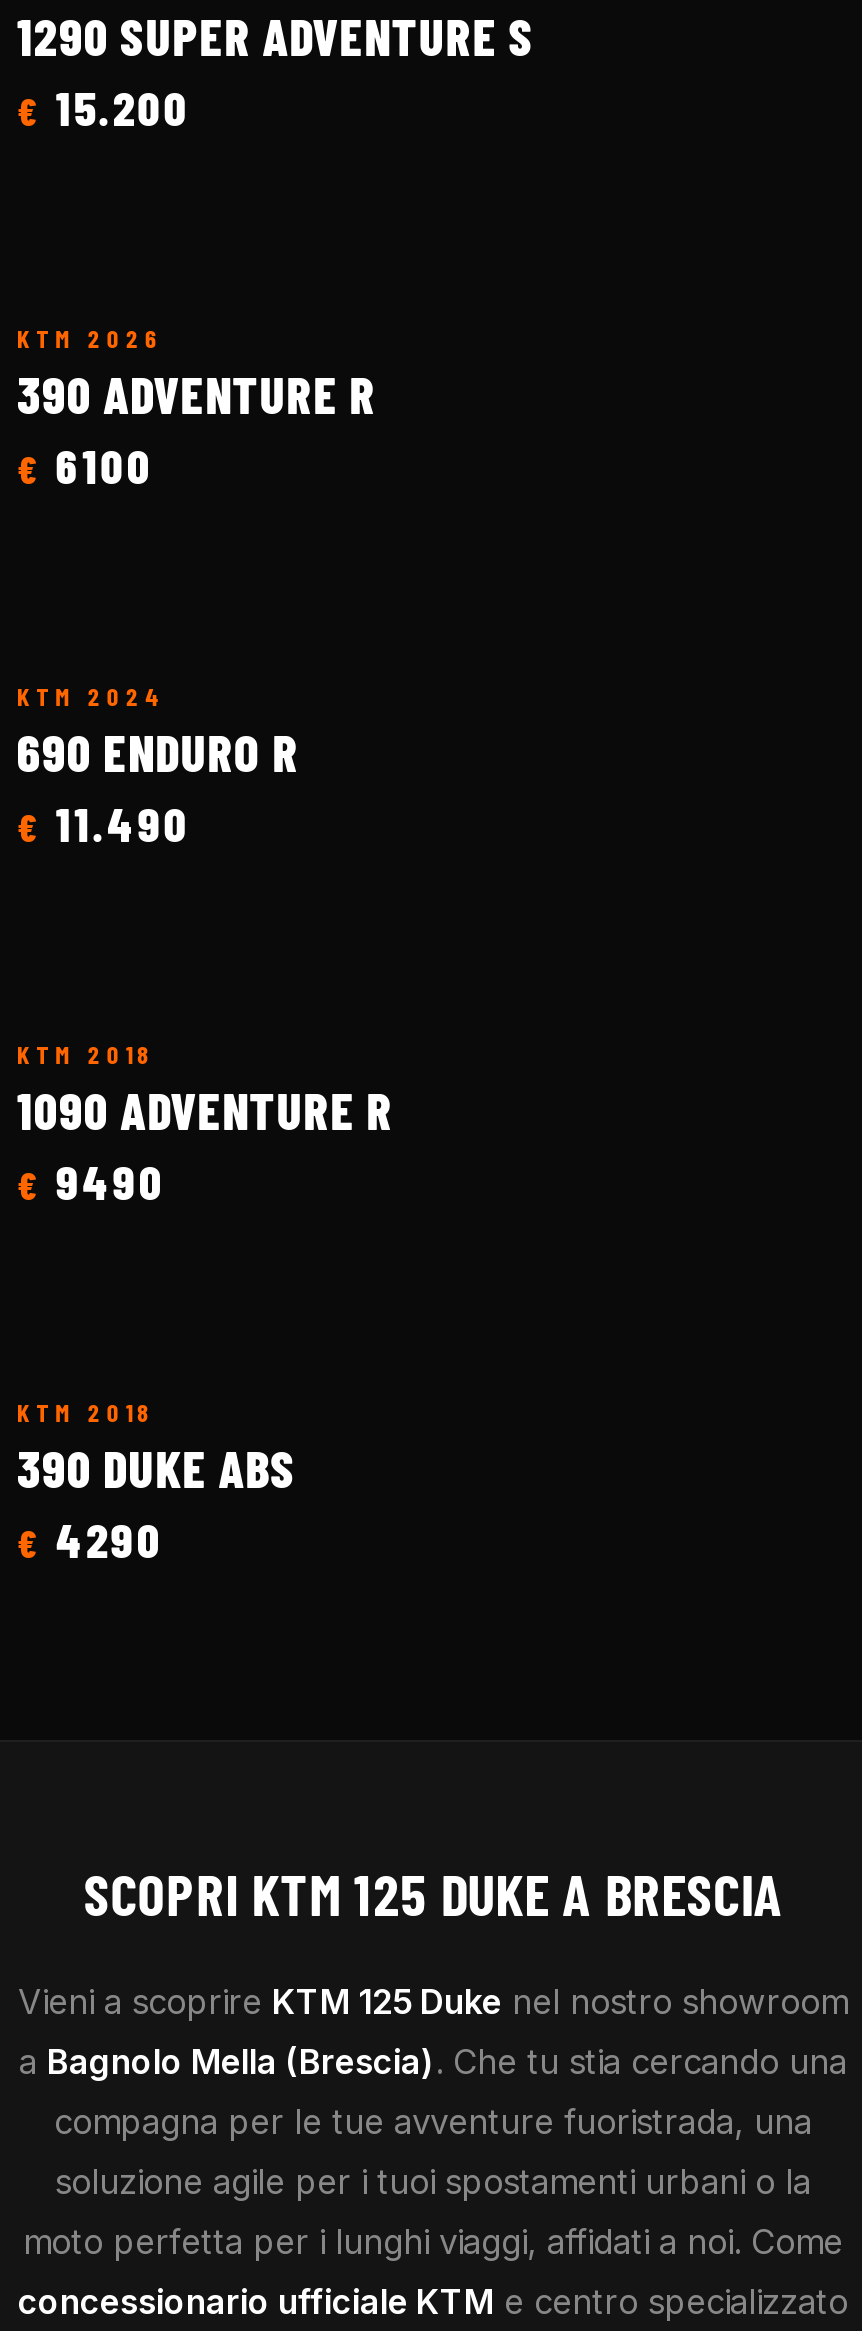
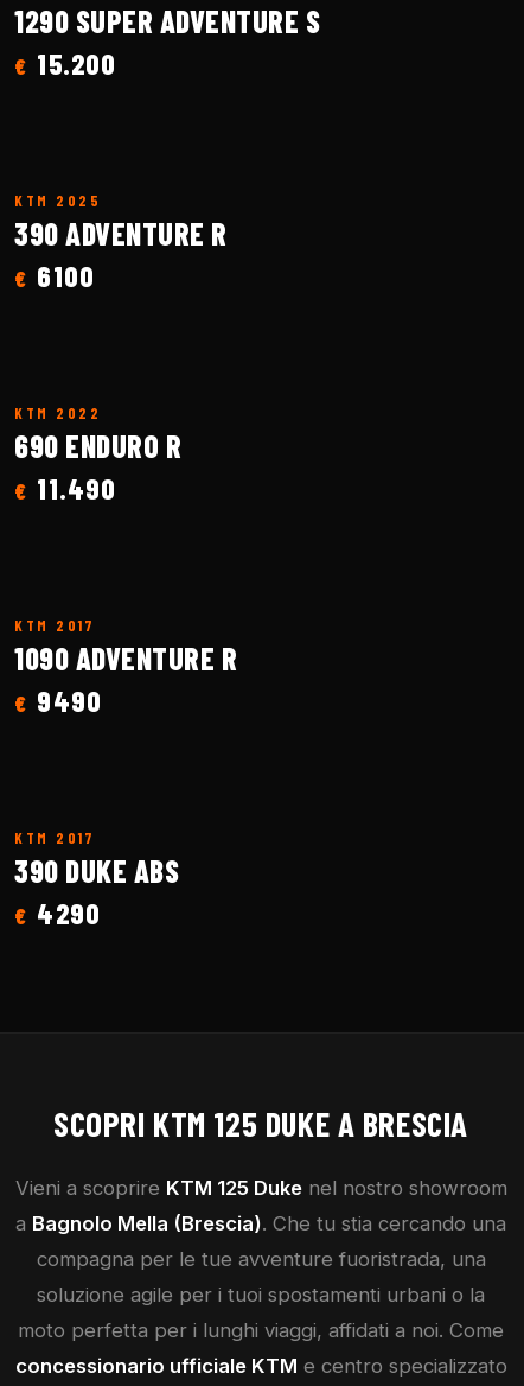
[17,322,162,354] KTM 2026 -> [14,191,101,210] KTM 2025
[17,680,166,712] KTM 2024 -> [14,403,101,422] KTM 2022
[17,1038,156,1070] KTM 2018 -> [14,616,94,635] KTM 2017
[17,1396,156,1428] KTM 2018 -> [14,828,94,847] KTM 2017

